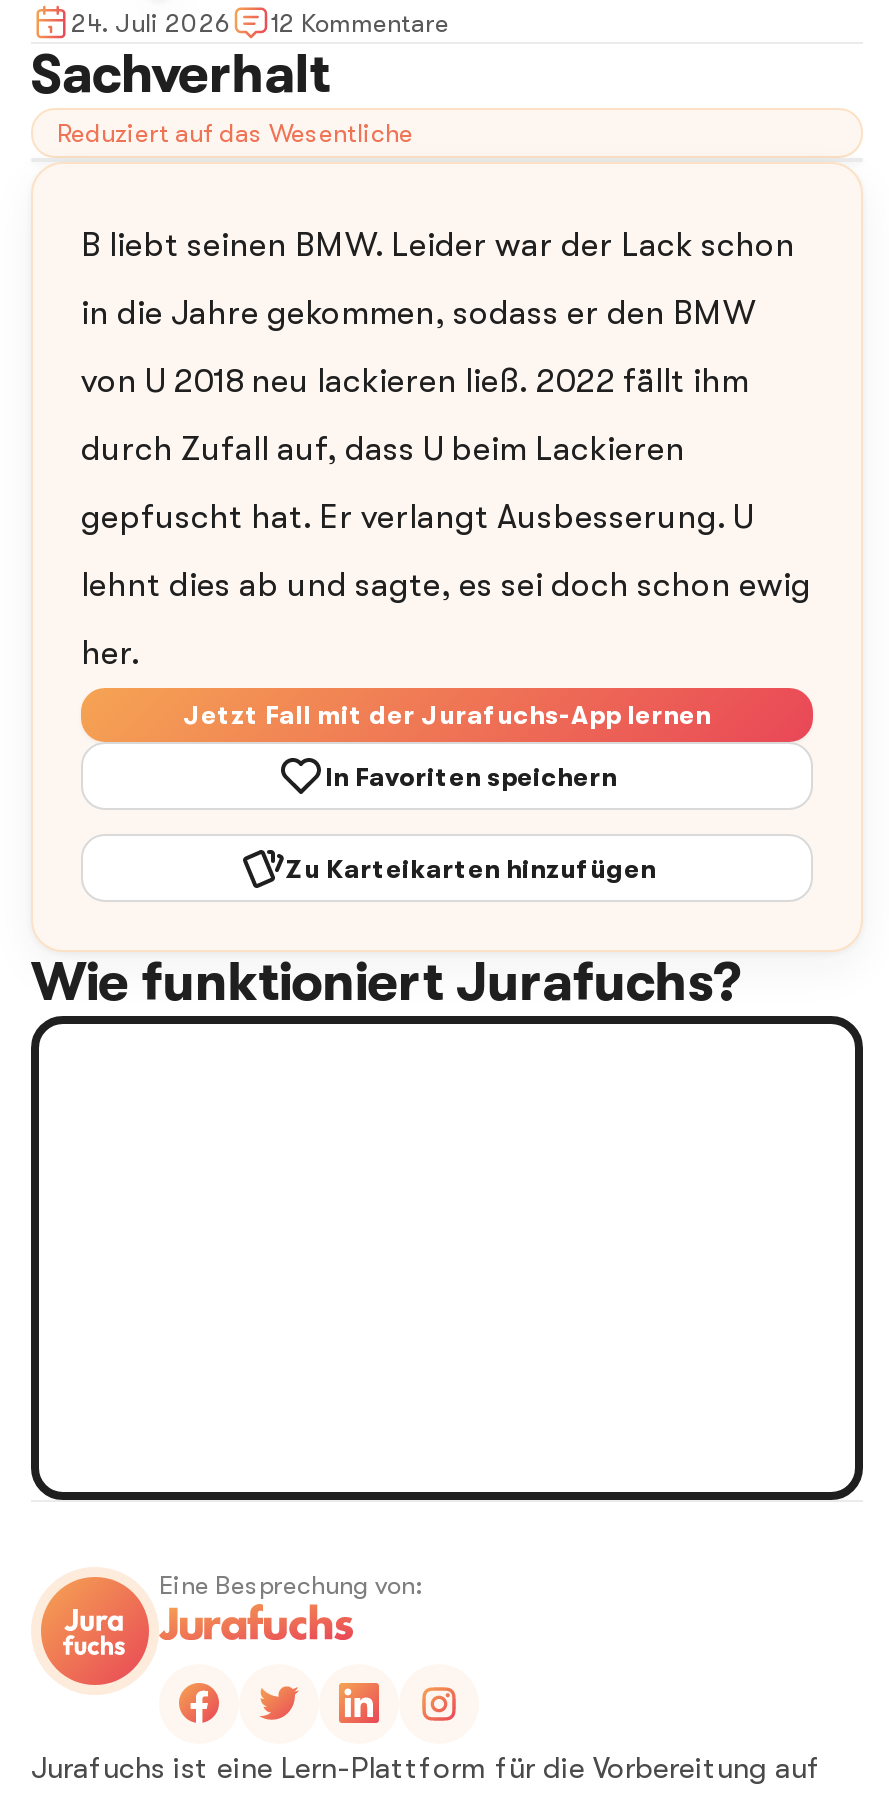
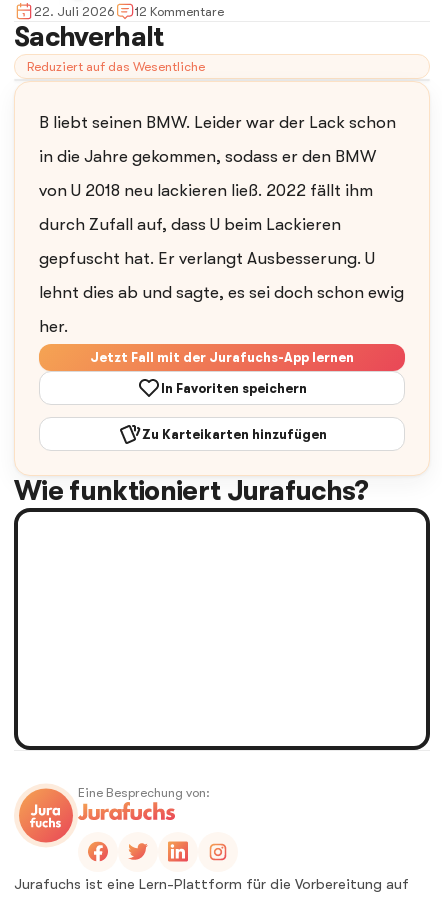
[71,7,449,37] 24. Juli 2026 12 Kommentare -> [34,3,224,18] 22. Juli 2026 12 Kommentare

